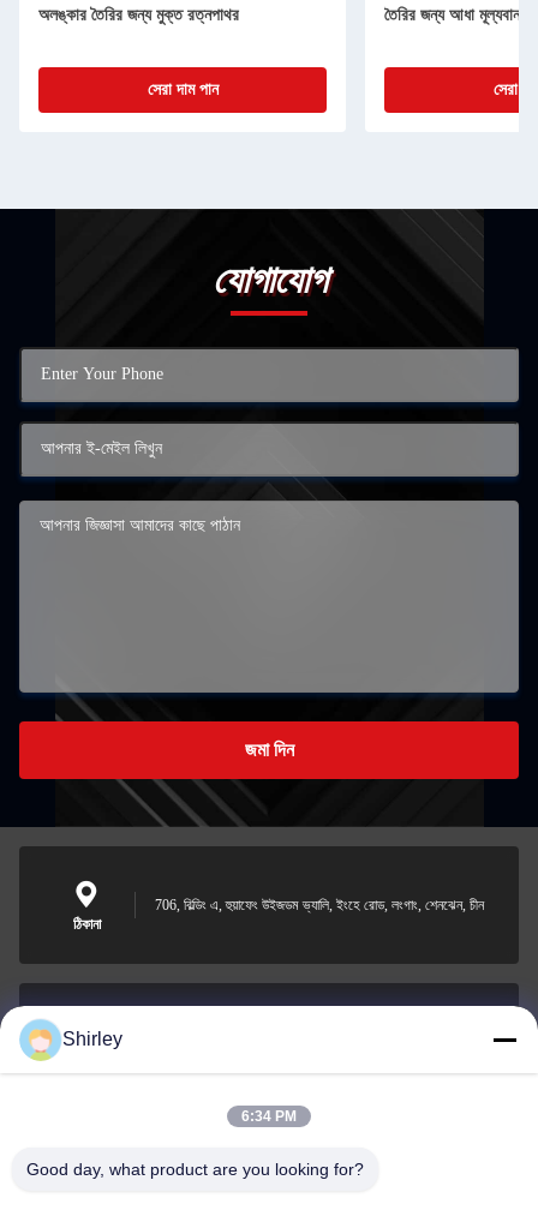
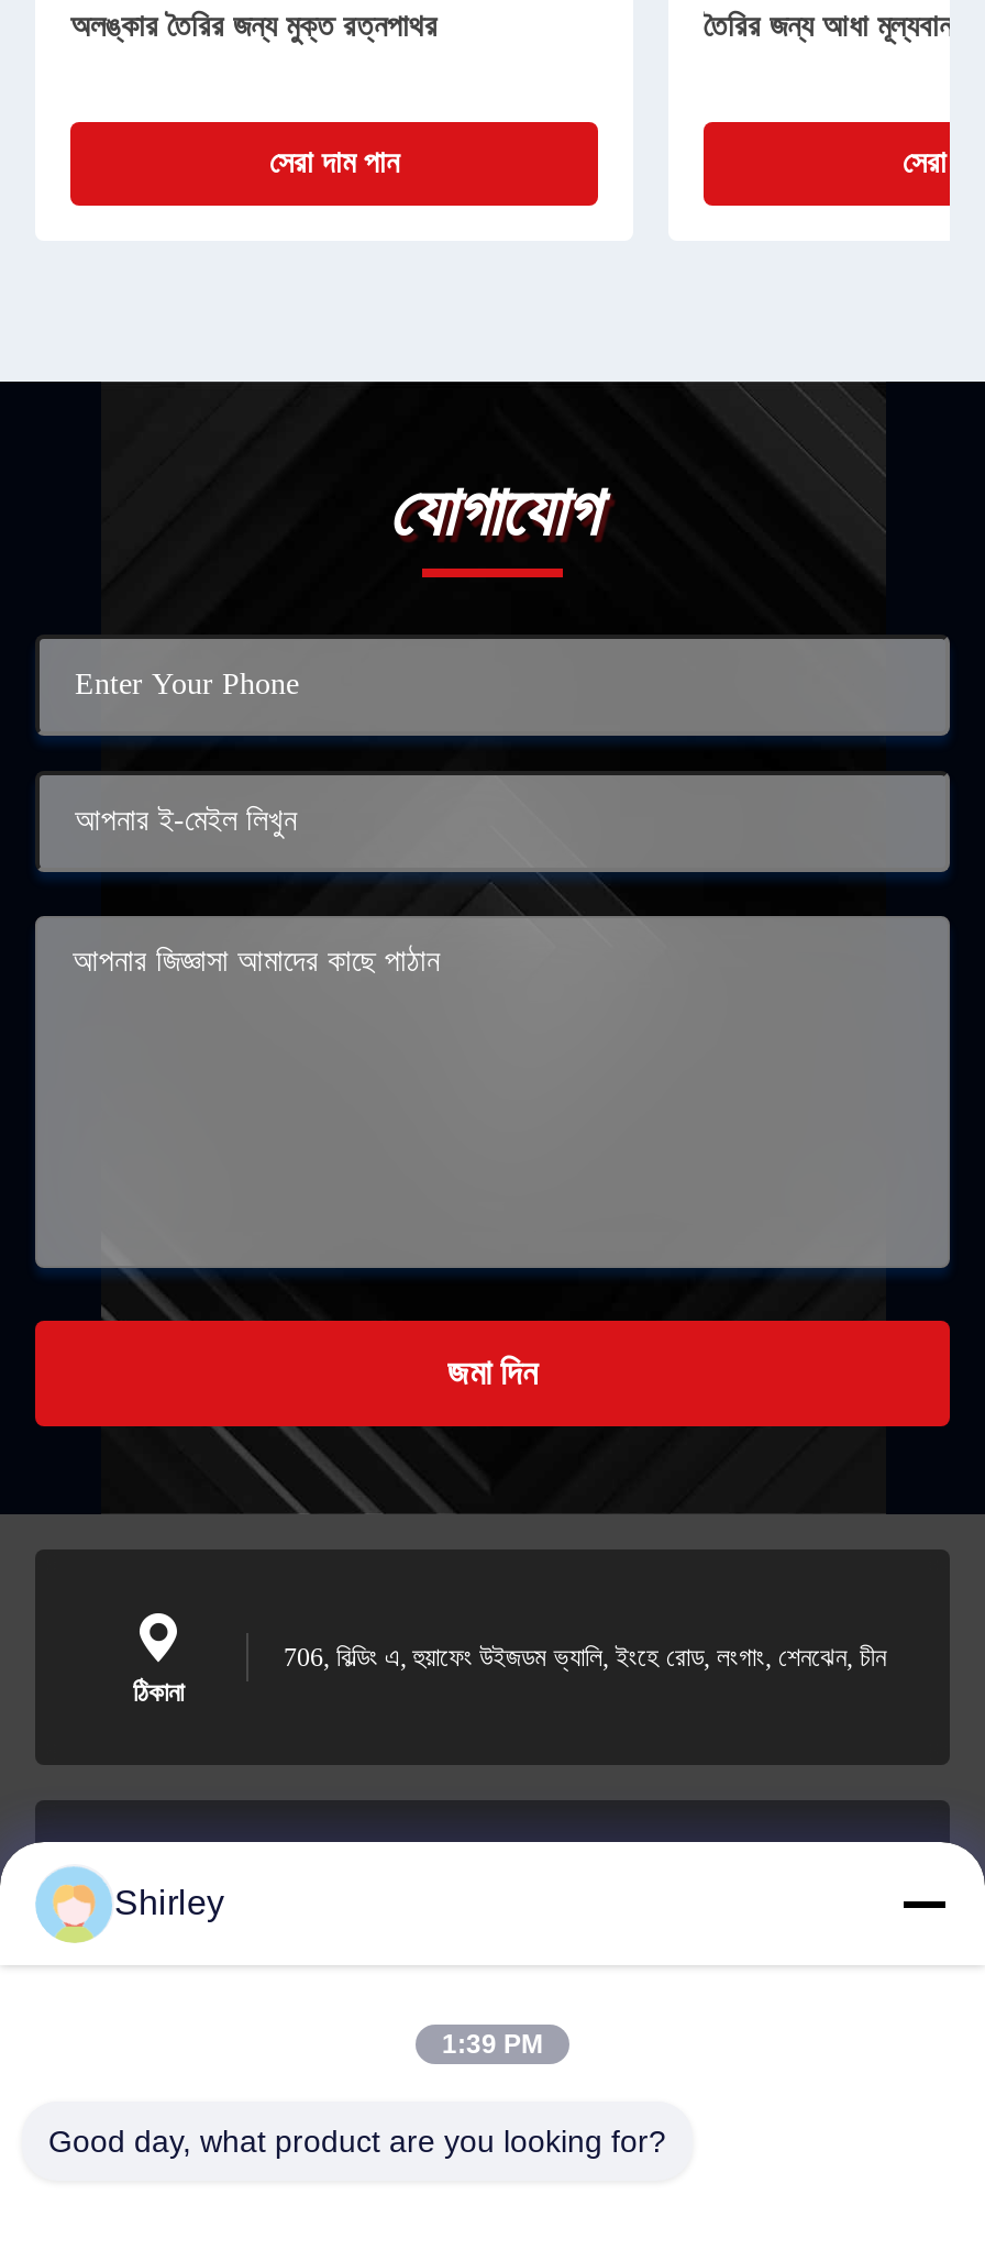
[241,1108,297,1125] 6:34 PM -> [442,2029,543,2060] 1:39 PM

